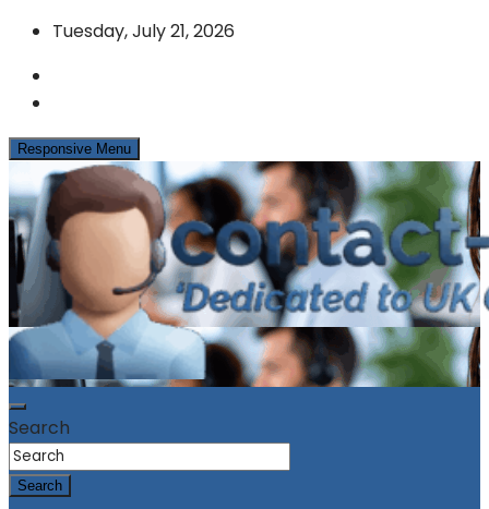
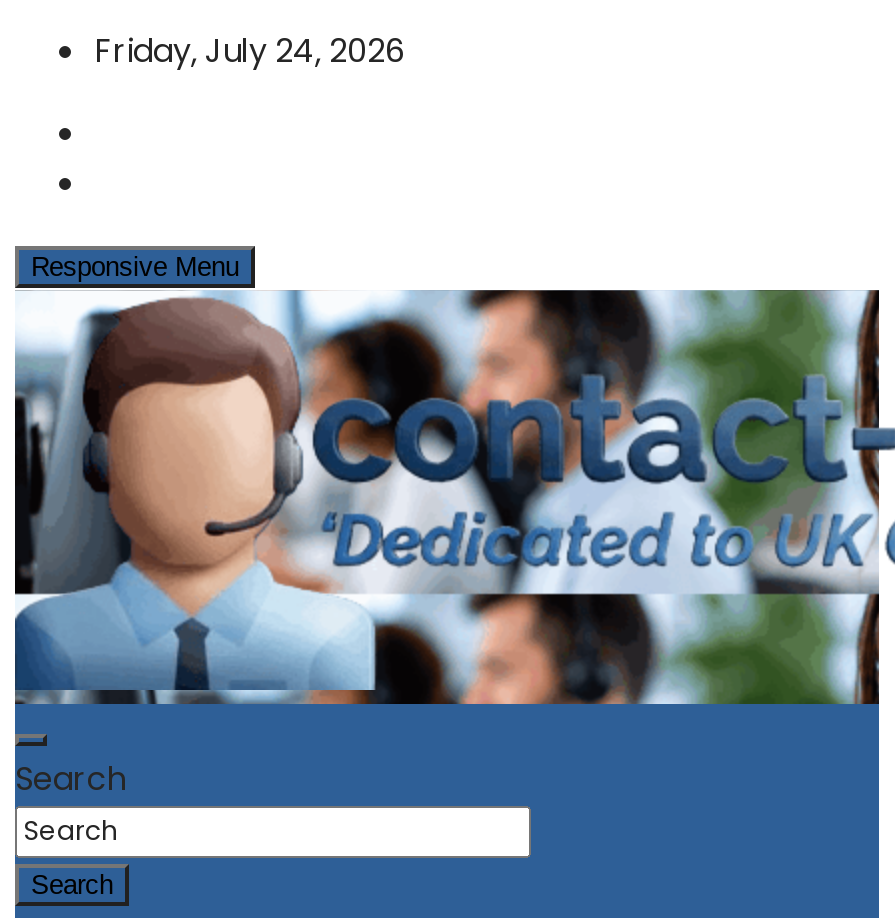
[52,19,235,44] Tuesday, July 21, 2026 -> [95,28,405,74] Friday, July 24, 2026

